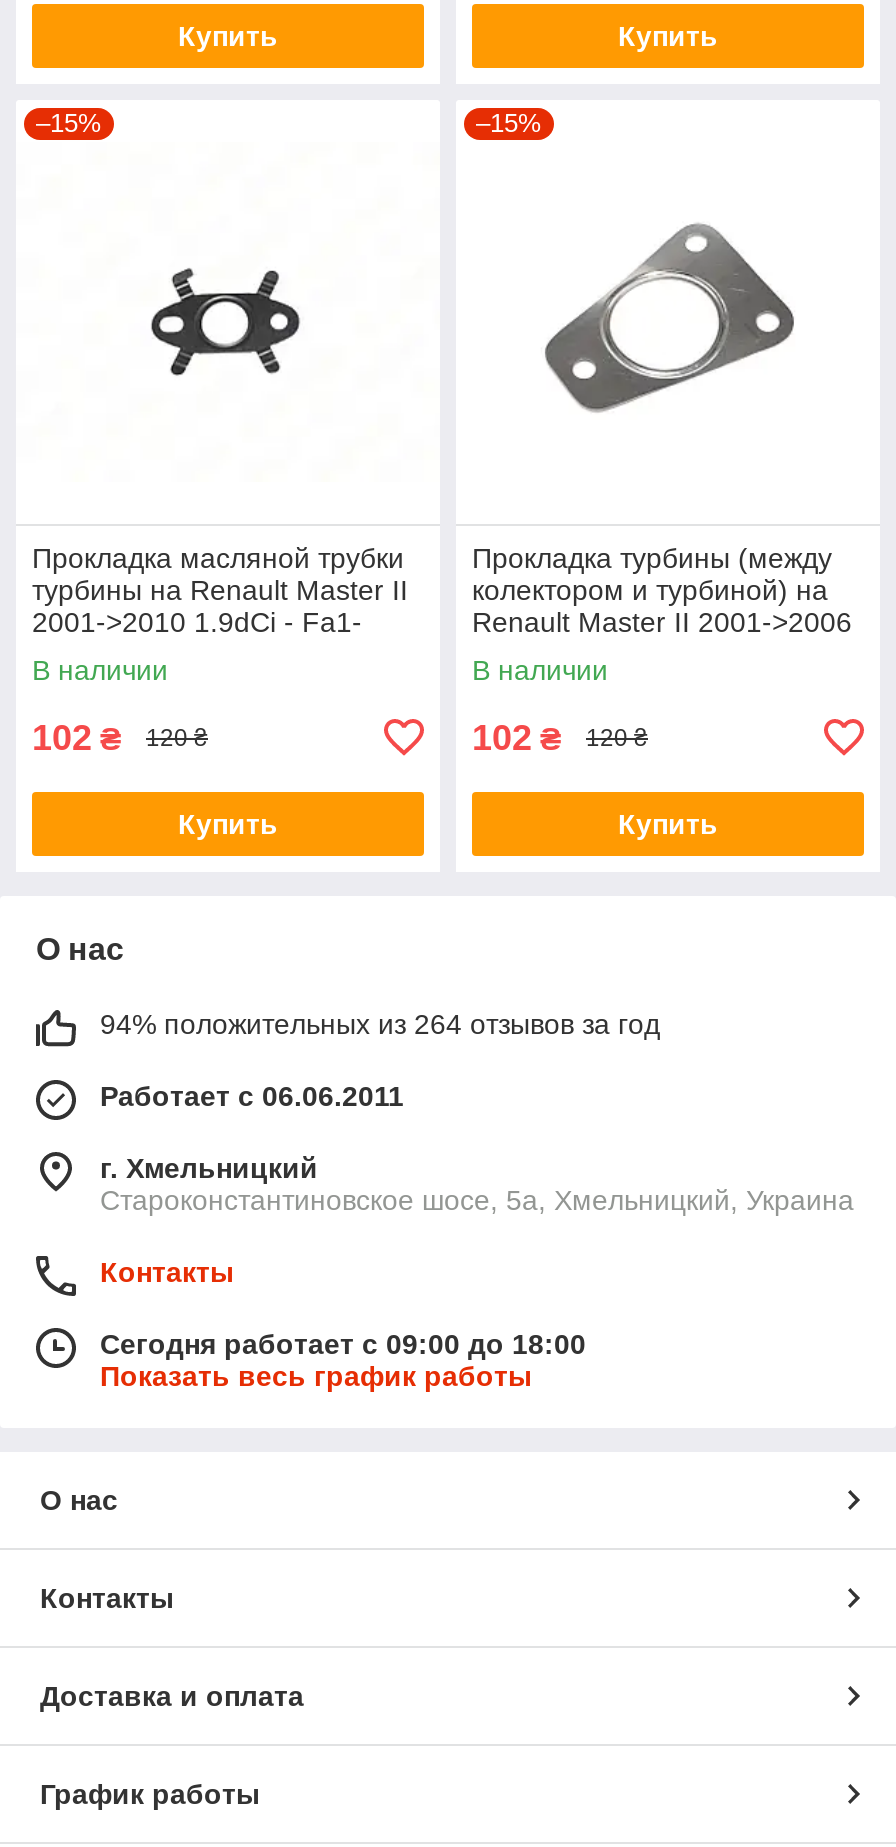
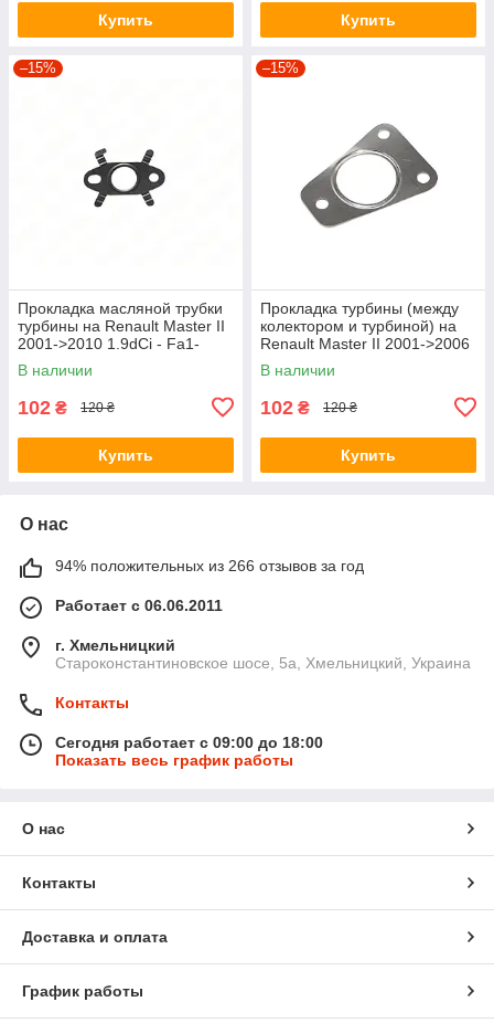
[100,1008,660,1040] 94% положительных из 264 отзывов за год -> [55,557,364,574] 94% положительных из 266 отзывов за год

